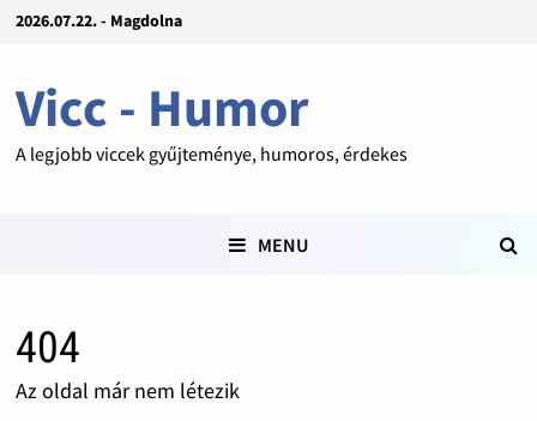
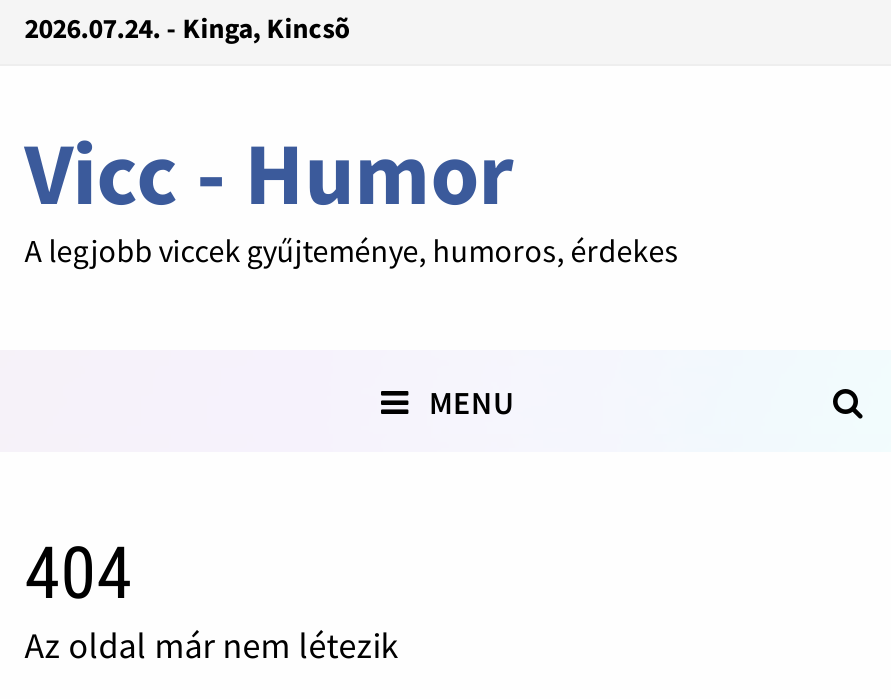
[15,10,182,31] 2026.07.22. - Magdolna -> [25,10,351,46] 2026.07.24. - Kinga, Kincsõ

